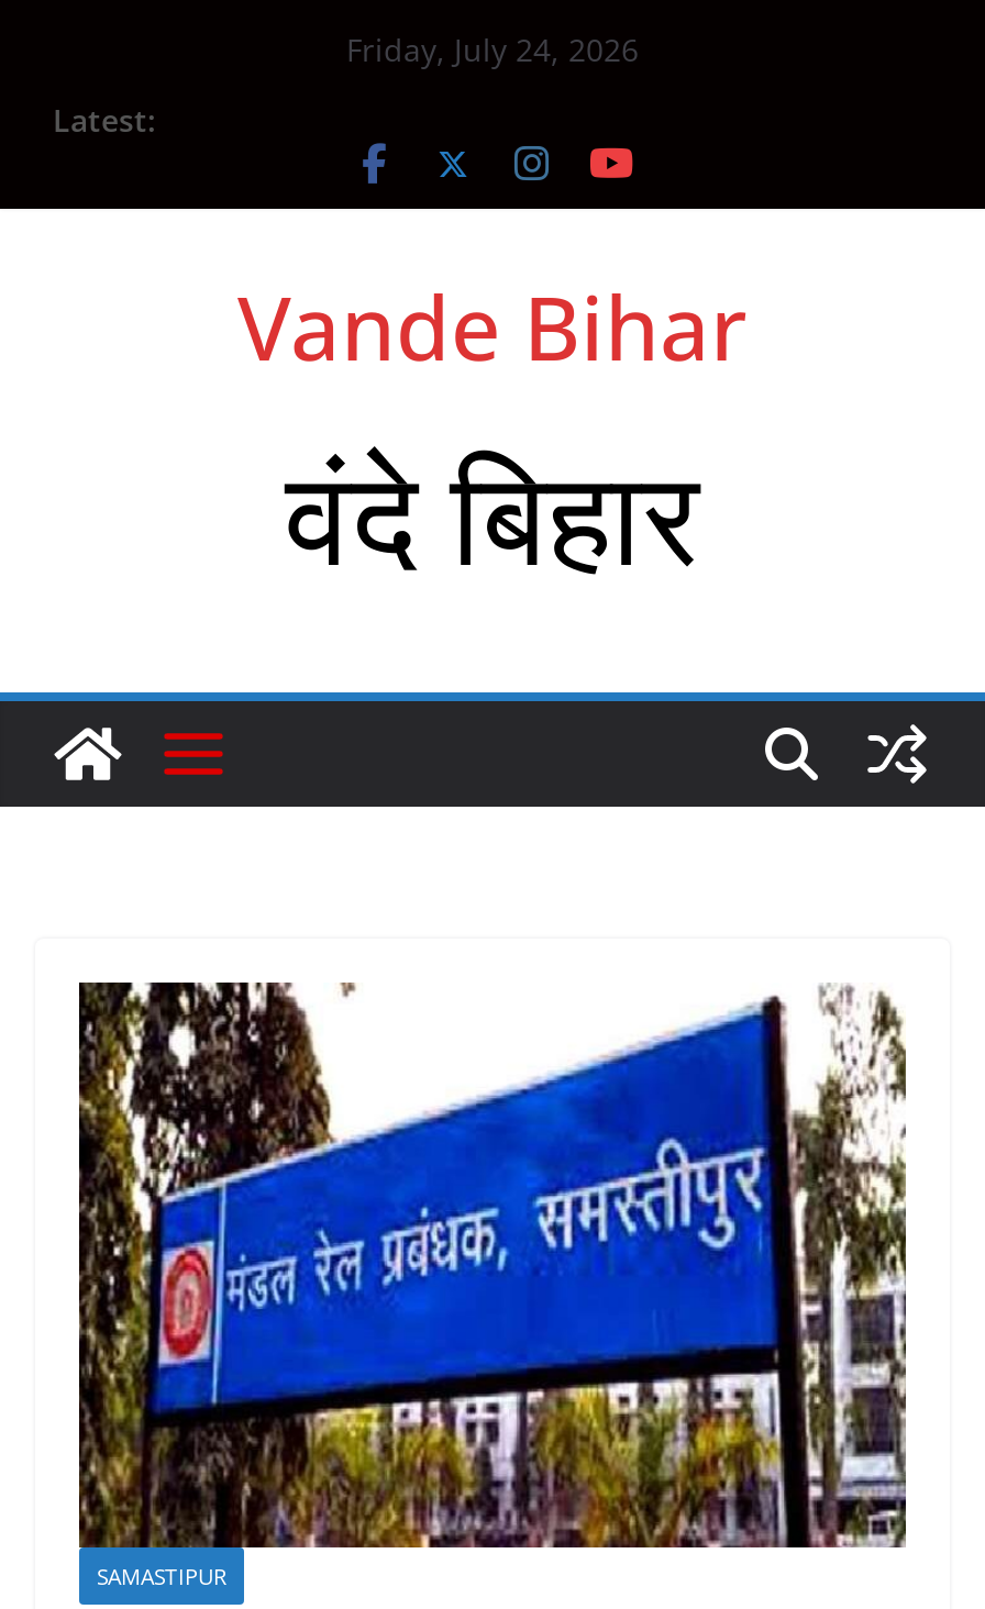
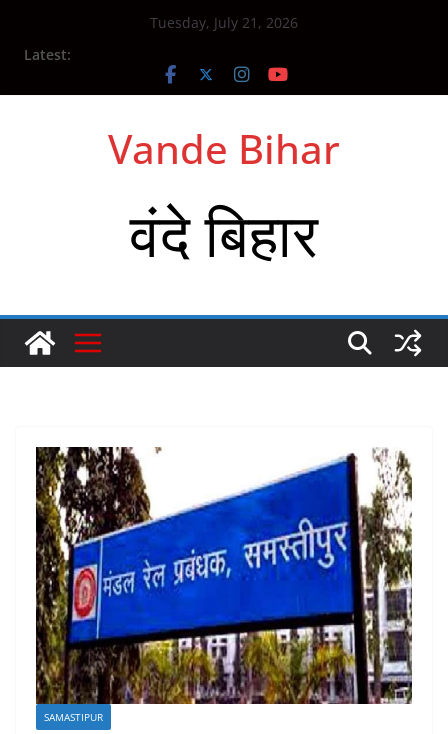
[346,29,639,70] Friday, July 24, 2026 -> [150,13,298,32] Tuesday, July 21, 2026

